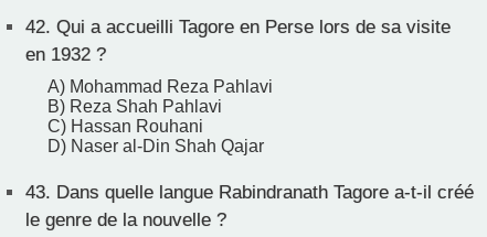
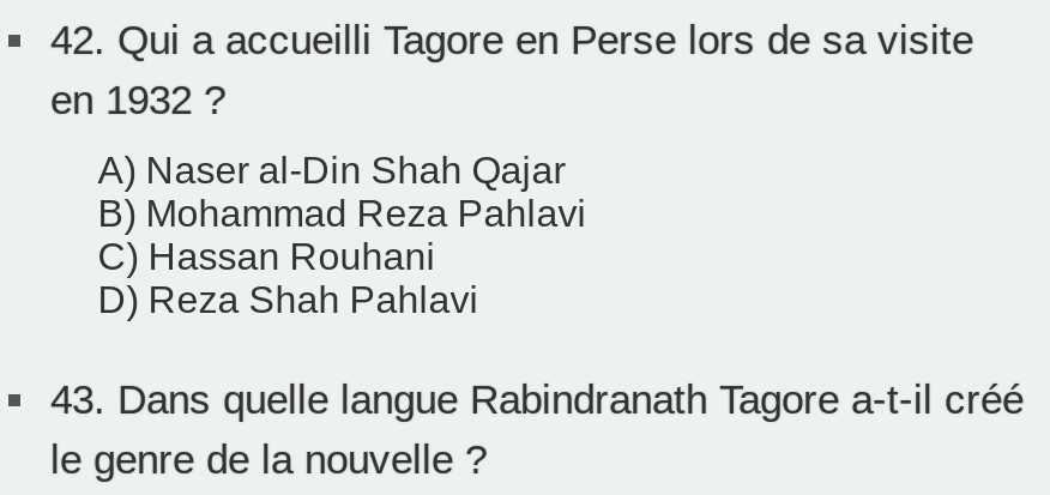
[48,77,273,116] A) Mohammad Reza Pahlavi | B) Reza Shah Pahlavi -> [98,150,587,234] A) Naser al-Din Shah Qajar | B) Mohammad Reza Pahlavi
[48,137,264,155] D) Naser al-Din Shah Qajar -> [98,279,479,320] D) Reza Shah Pahlavi

